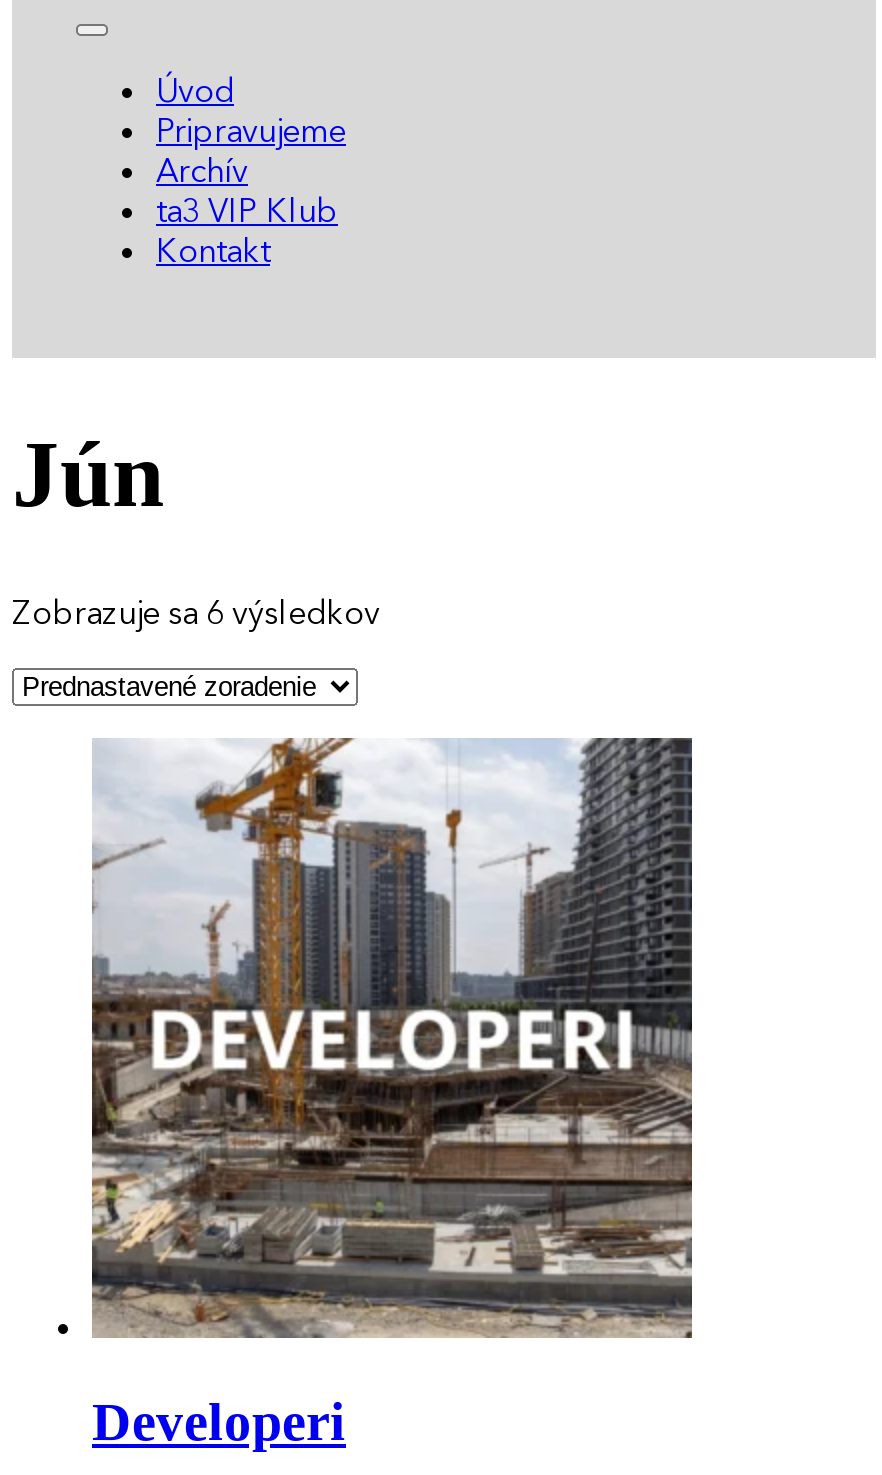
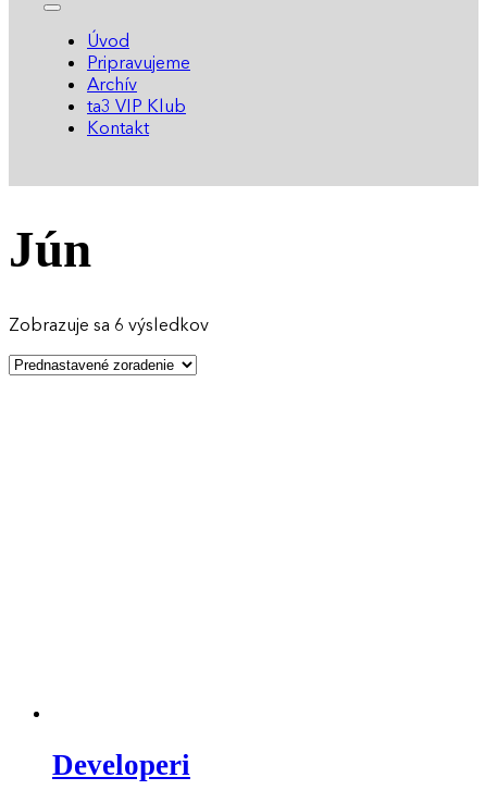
[90,736,694,1340] [image] -> none

